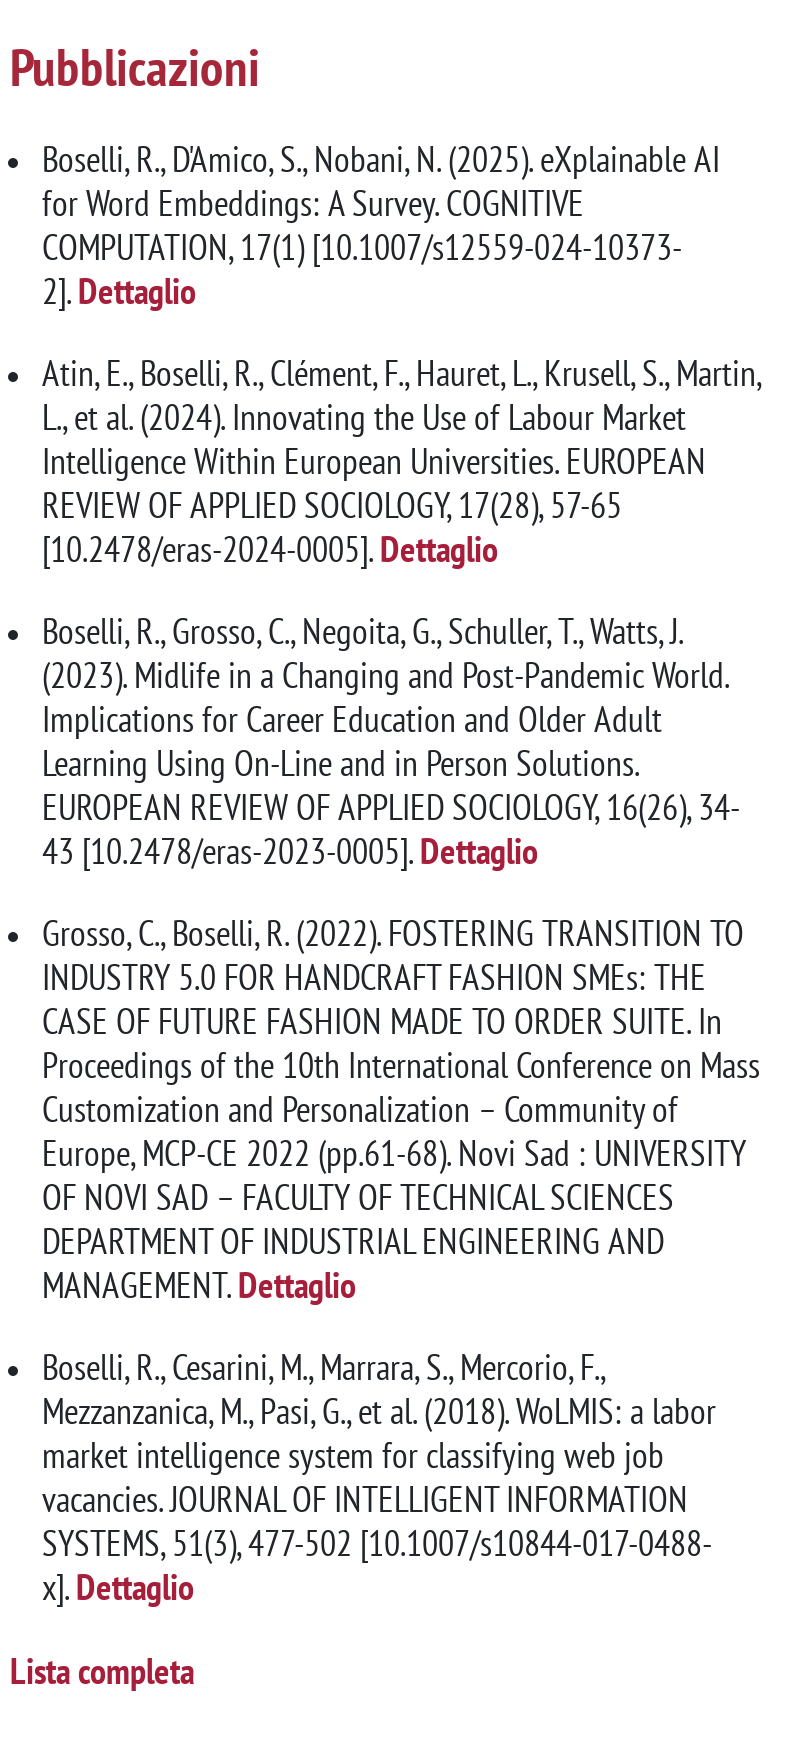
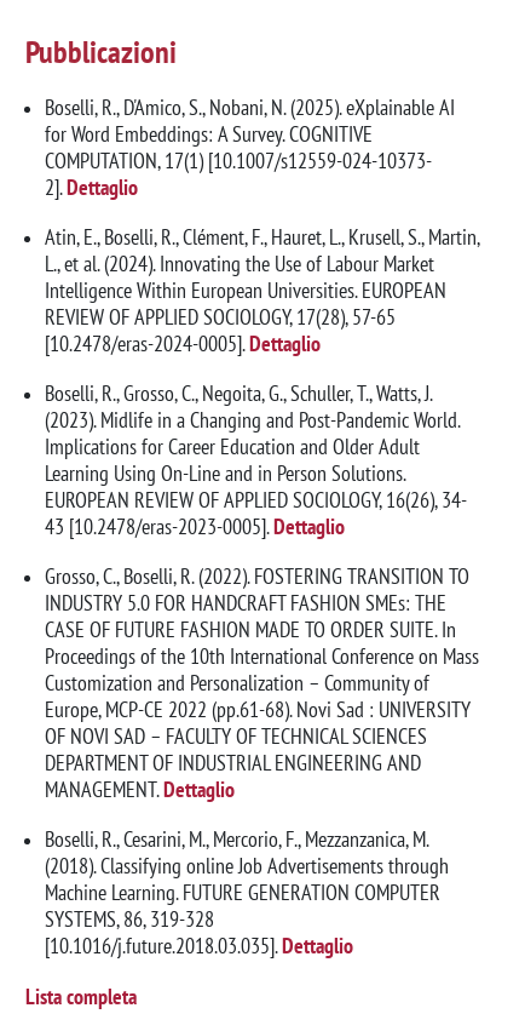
[42,1345,716,1611] Boselli, R., Cesarini, M., Marrara, S., Mercorio, F., | Mezzanzanica, M., Pasi, G., et al. (2018). WoLMIS: a labor | market intelligence system for classifying web job | vacancies. JOURNAL OF INTELLIGENT INFORMATION | SYSTEMS, 51(3), 477-502 [10.1007/s10844-017-0488- | x]. Dettaglio -> [45,825,449,960] Boselli, R., Cesarini, M., Mercorio, F., Mezzanzanica, M. | (2018). Classifying online Job Advertisements through | Machine Learning. FUTURE GENERATION COMPUTER | SYSTEMS, 86, 319-328 | [10.1016/j.future.2018.03.035]. Dettaglio

